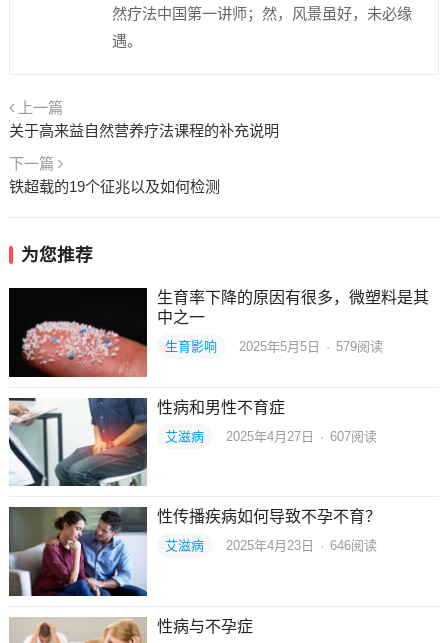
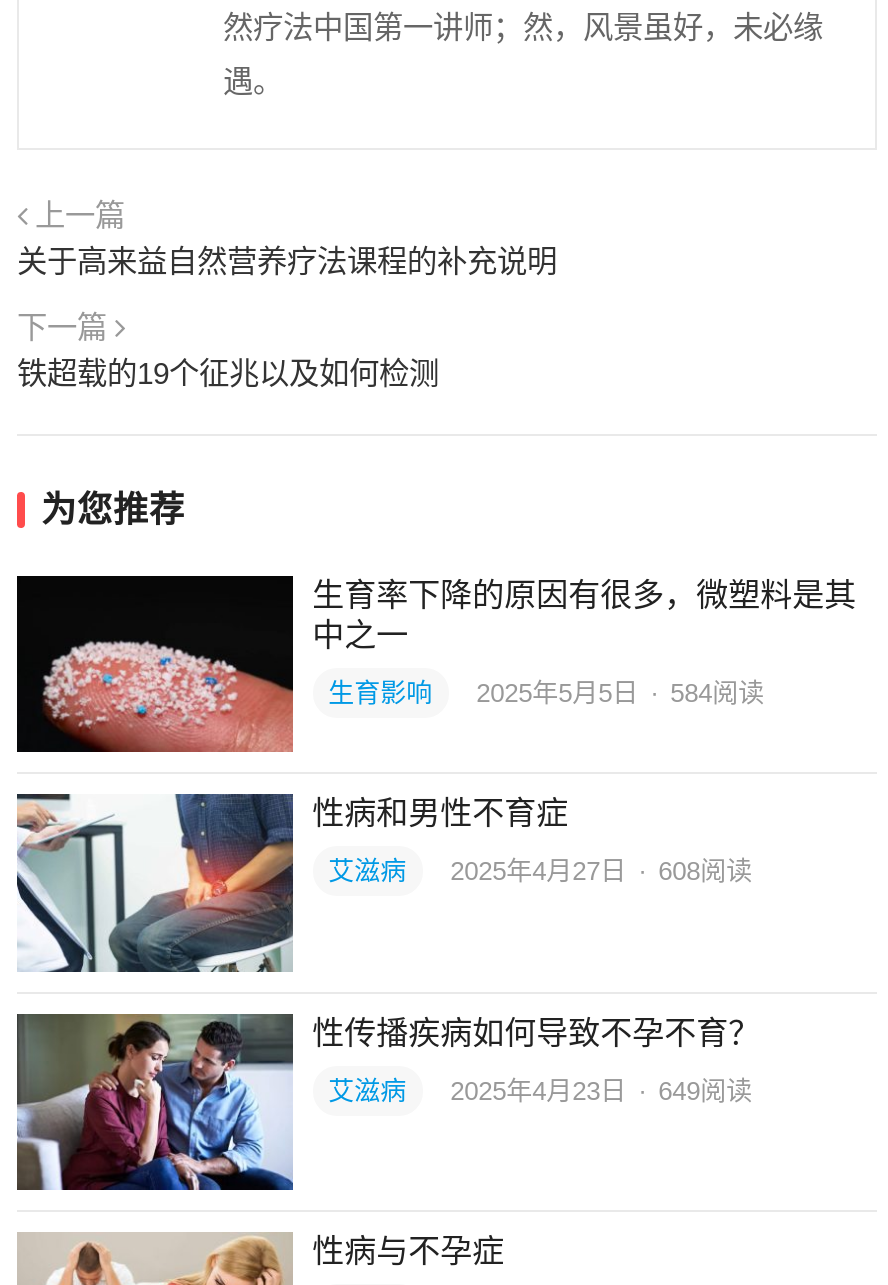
[165,339,383,354] 生育影响 2025年5月5日 · 579阅读 -> [328,677,764,707] 生育影响 2025年5月5日 · 584阅读
[165,429,377,444] 艾滋病 2025年4月27日 · 607阅读 -> [328,856,752,886] 艾滋病 2025年4月27日 · 608阅读
[165,538,377,553] 艾滋病 2025年4月23日 · 646阅读 -> [328,1075,752,1105] 艾滋病 2025年4月23日 · 649阅读

